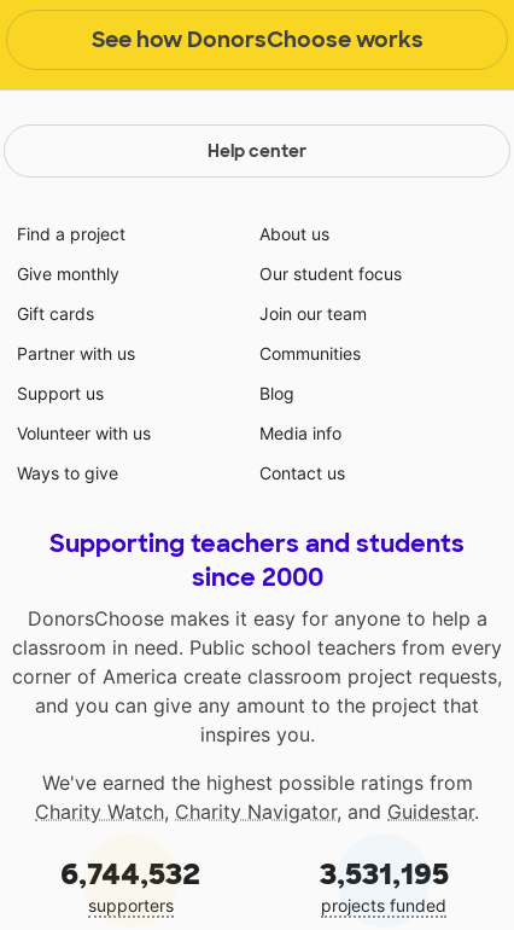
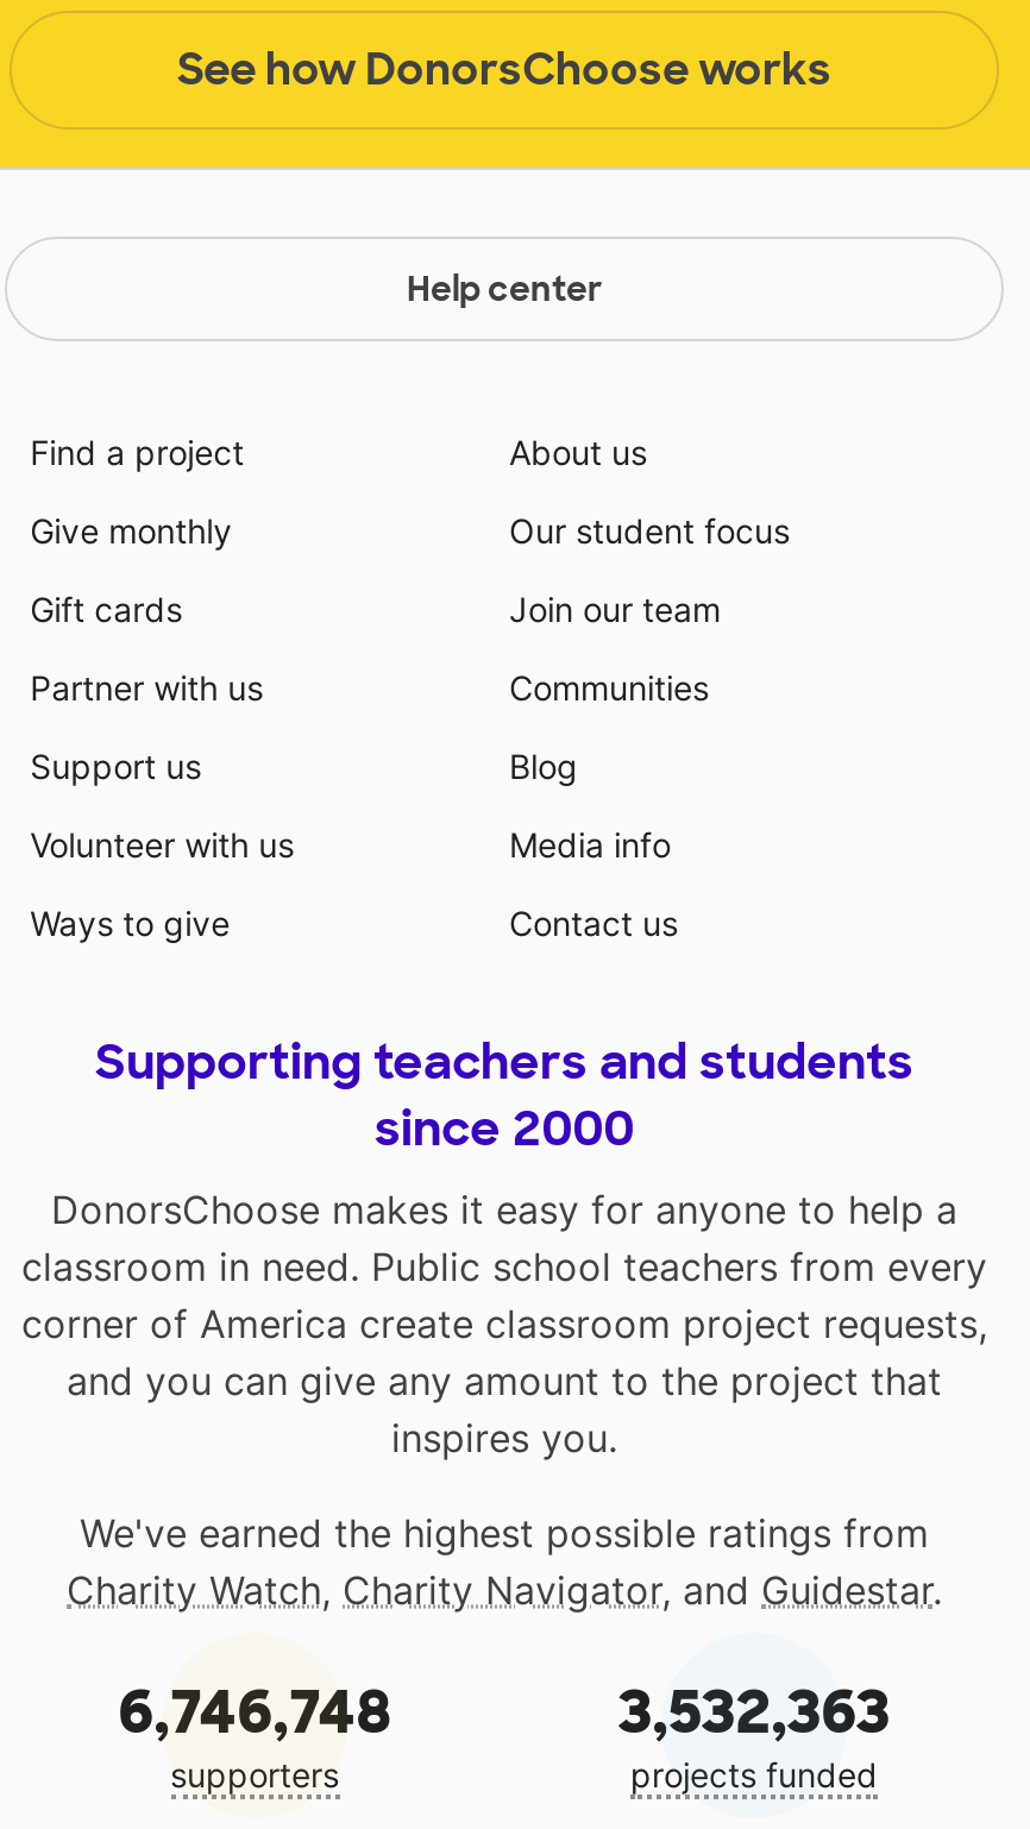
[60,855,200,893] 6,744,532 -> [118,1676,391,1750] 6,746,748
[319,855,448,893] 3,531,195 -> [618,1676,890,1750] 3,532,363

